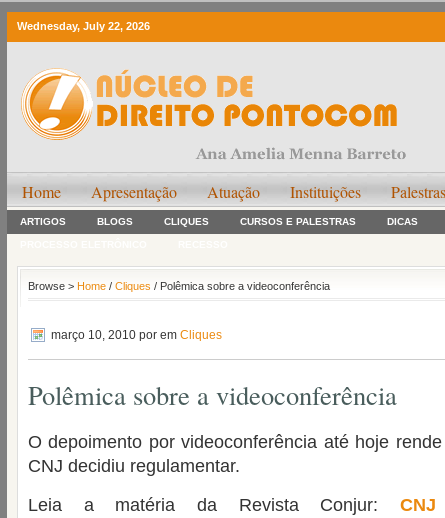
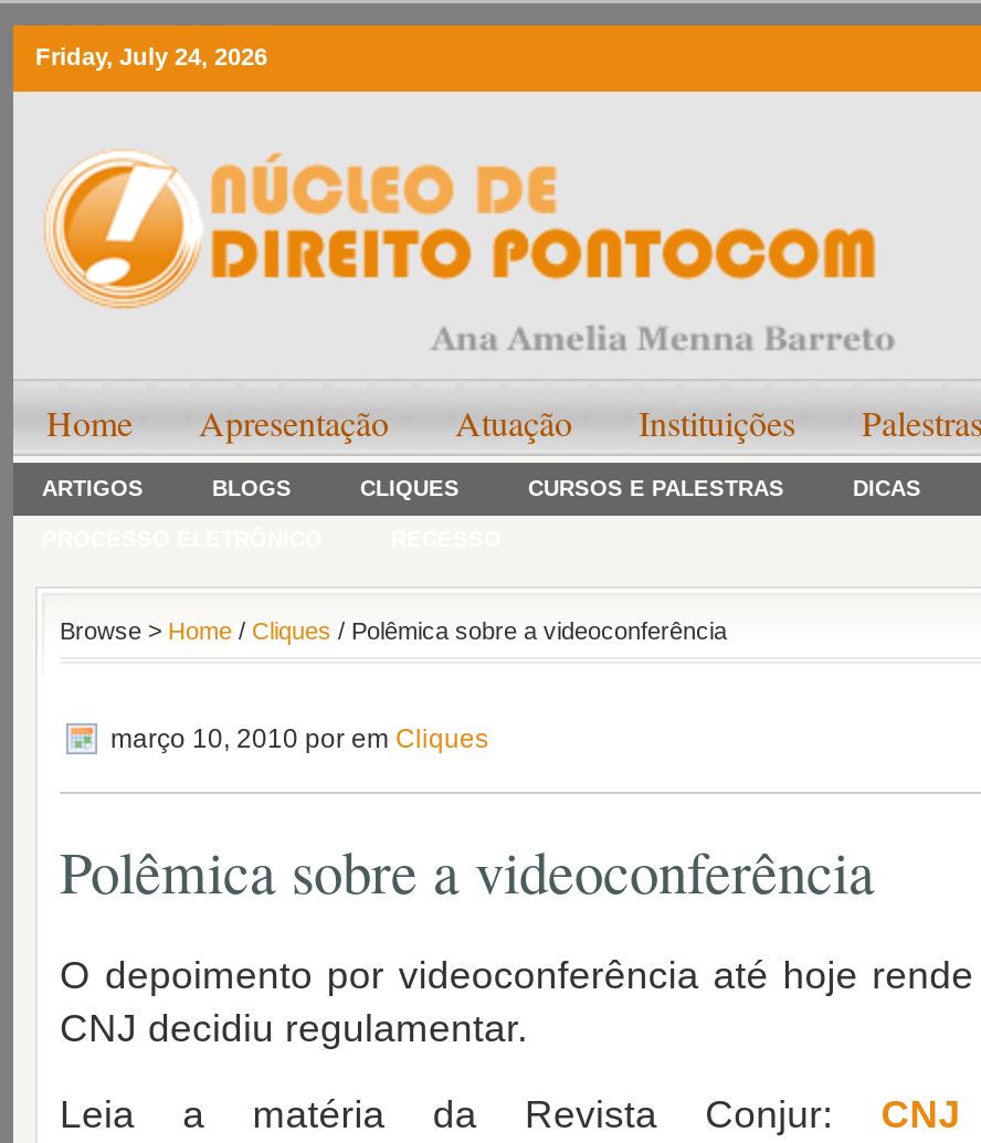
[17,20,150,32] Wednesday, July 22, 2026 -> [35,43,267,70] Friday, July 24, 2026

